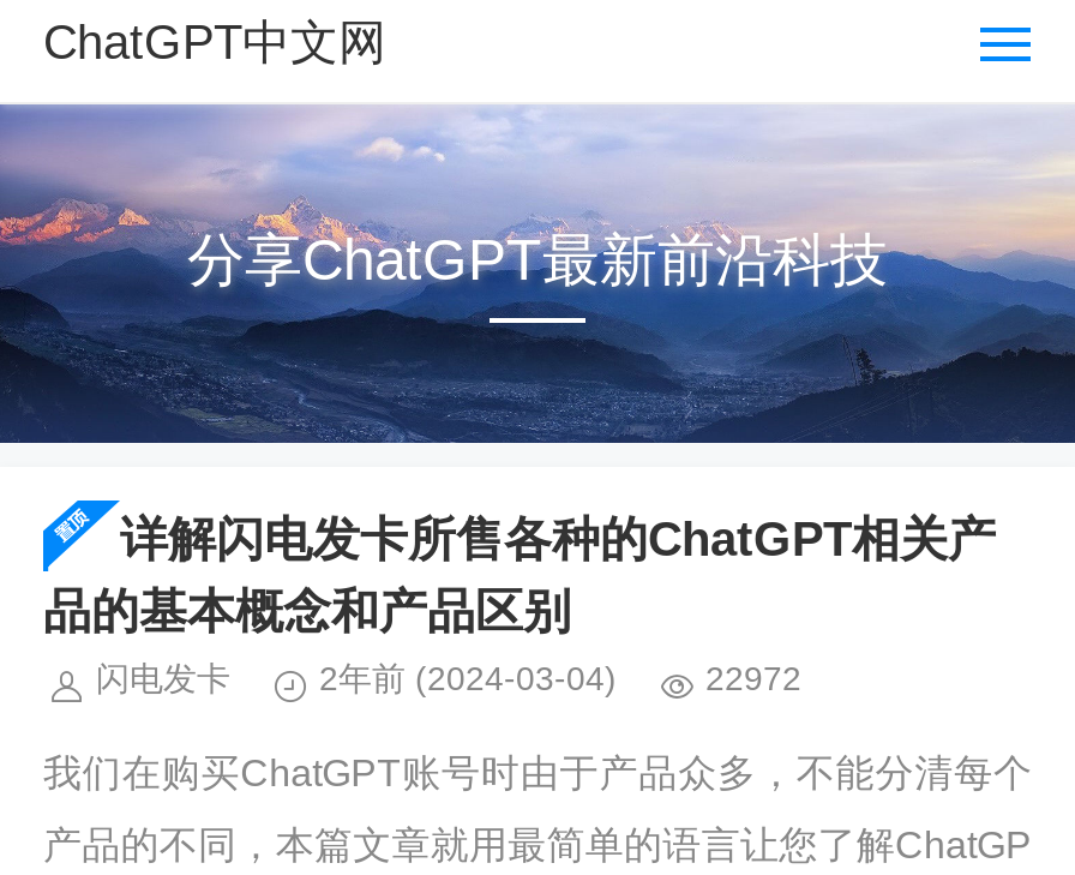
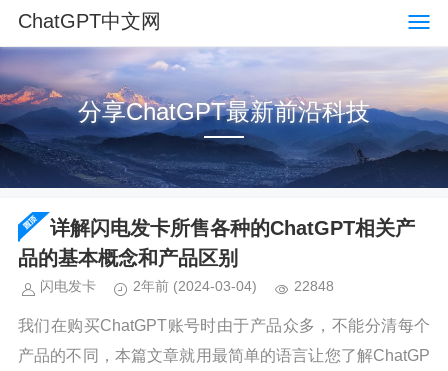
[705,659,801,697] 22972 -> [294,278,334,294] 22848

